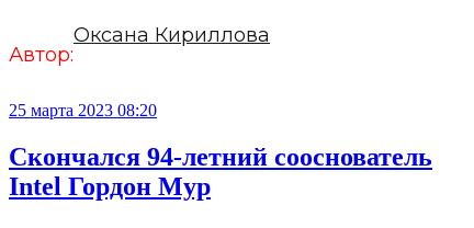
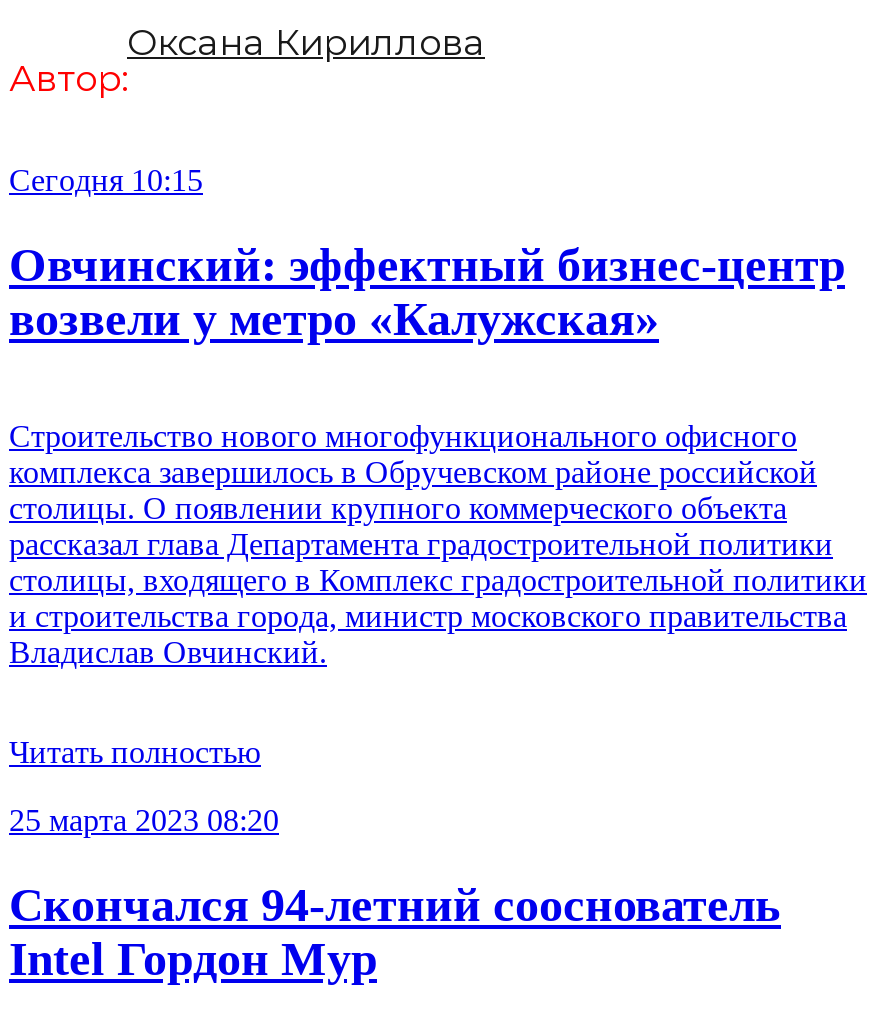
none -> [9,163,867,768] Сегодня 10:15 | Овчинский: эффектный бизнес-центр | возвели у метро «Калужская» | Строительство нового многофункционального офисного | комплекса завершилось в Обручевском районе российской | столицы. О появлении крупного коммерческого объекта | рассказал глава Департамента градостроительной политики | столицы, входящего в Комплекс градостроительной политики | и строительства города, министр московского правительства | Владислав Овчинский. | Читать полностью

